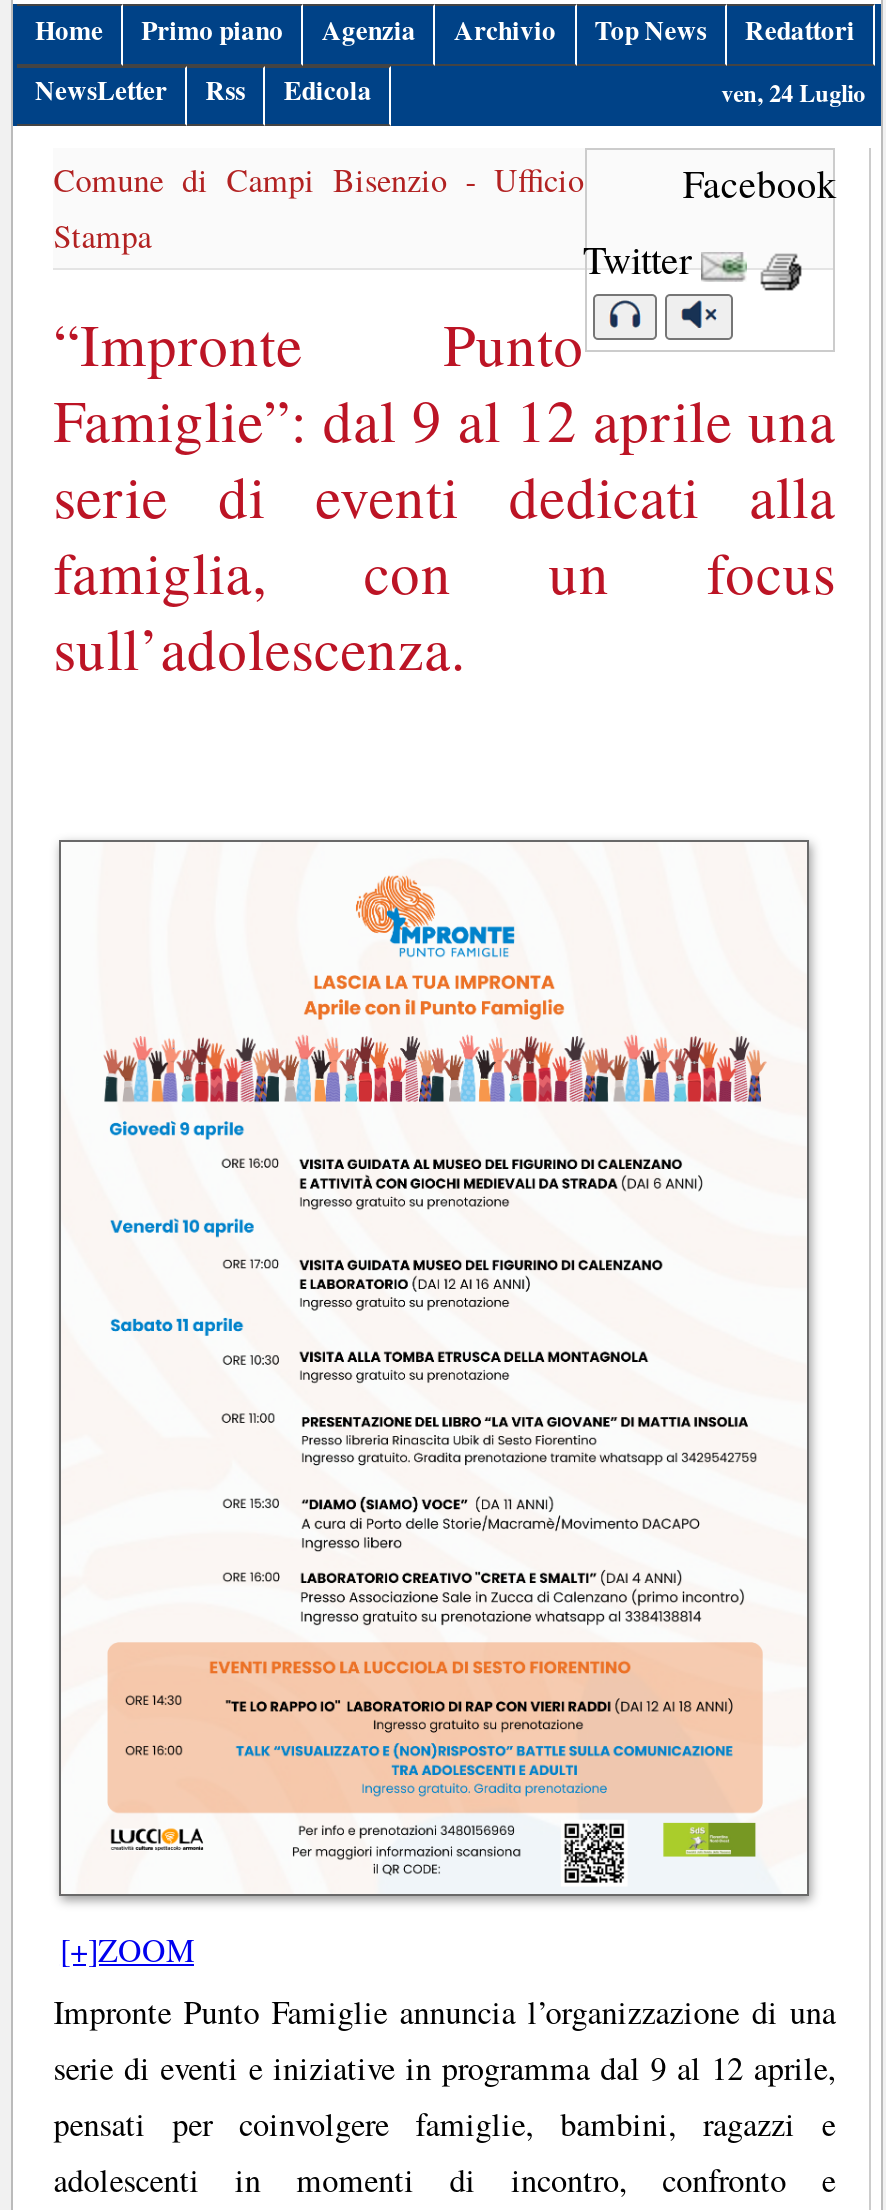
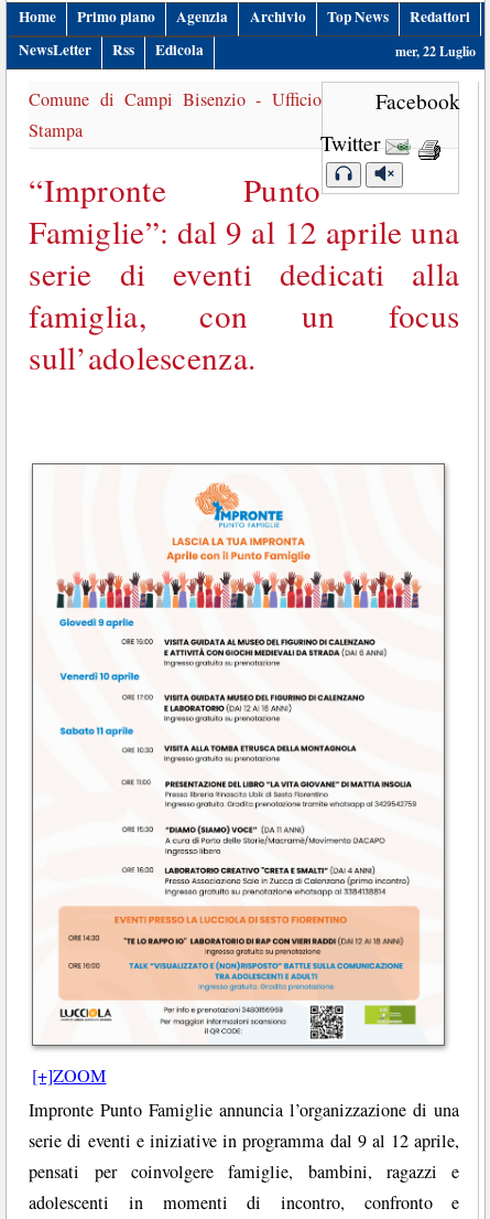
[721,77,865,111] ven, 24 Luglio -> [395,42,476,61] mer, 22 Luglio

